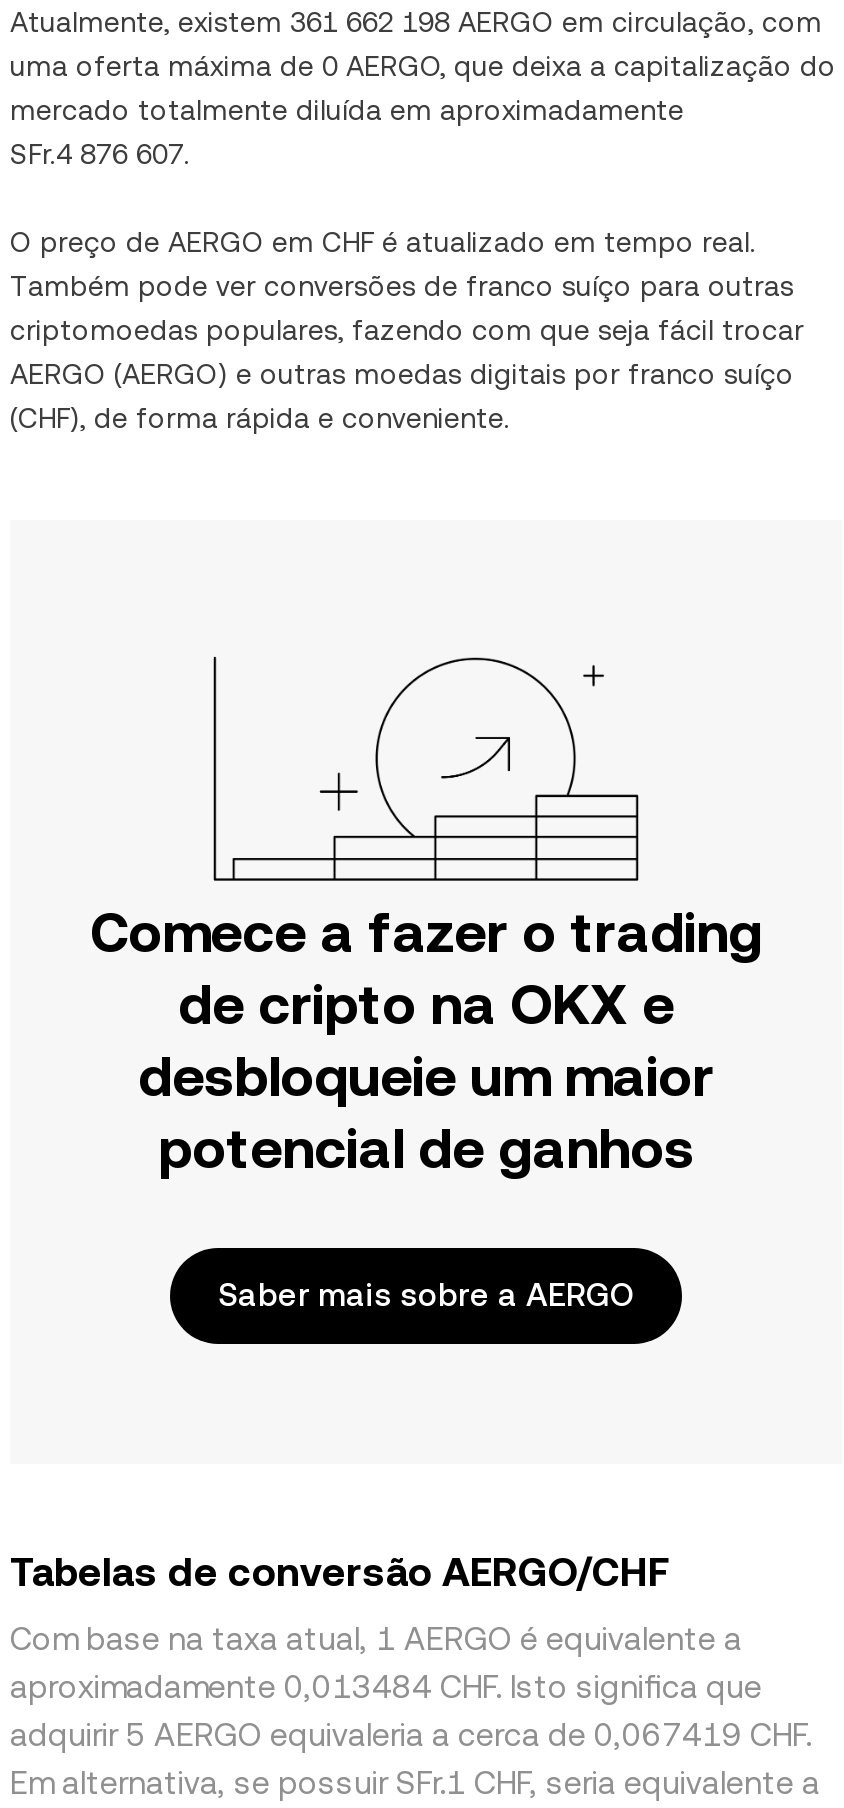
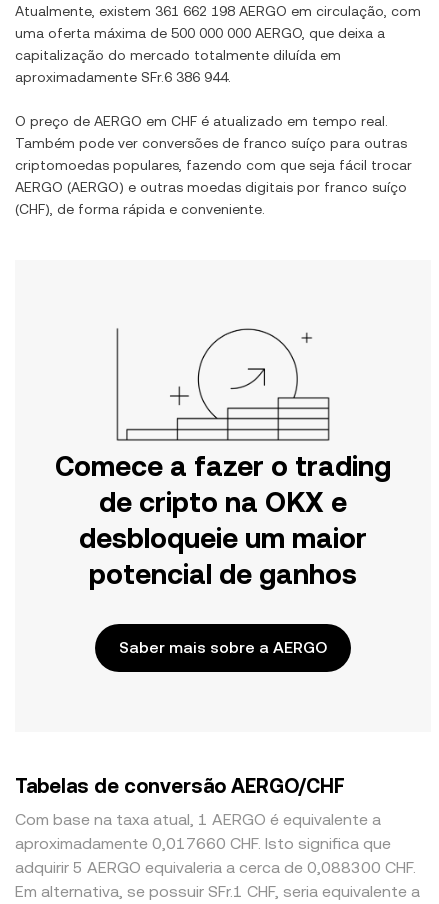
[10,50,836,170] uma oferta máxima de 0 AERGO, que deixa a capitalização do | mercado totalmente diluída em aproximadamente | SFr.4 876 607. -> [15,25,385,85] uma oferta máxima de 500 000 000 AERGO, que deixa a | capitalização do mercado totalmente diluída em | aproximadamente SFr.6 386 944.
[10,1668,762,1706] aproximadamente 0,013484 CHF. Isto significa que -> [15,834,391,853] aproximadamente 0,017660 CHF. Isto significa que
[10,1716,812,1754] adquirir 5 AERGO equivaleria a cerca de 0,067419 CHF. -> [15,858,416,877] adquirir 5 AERGO equivaleria a cerca de 0,088300 CHF.

